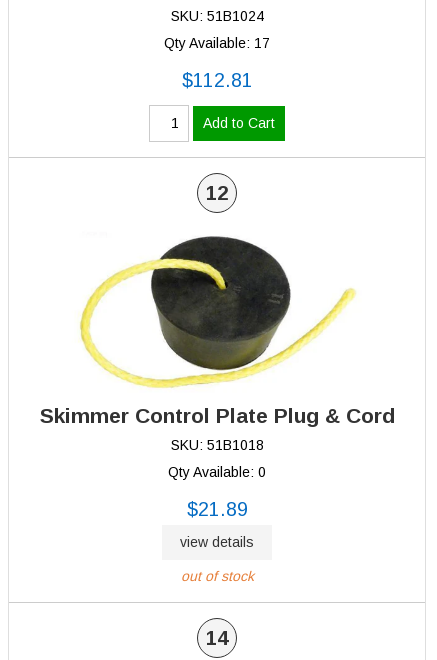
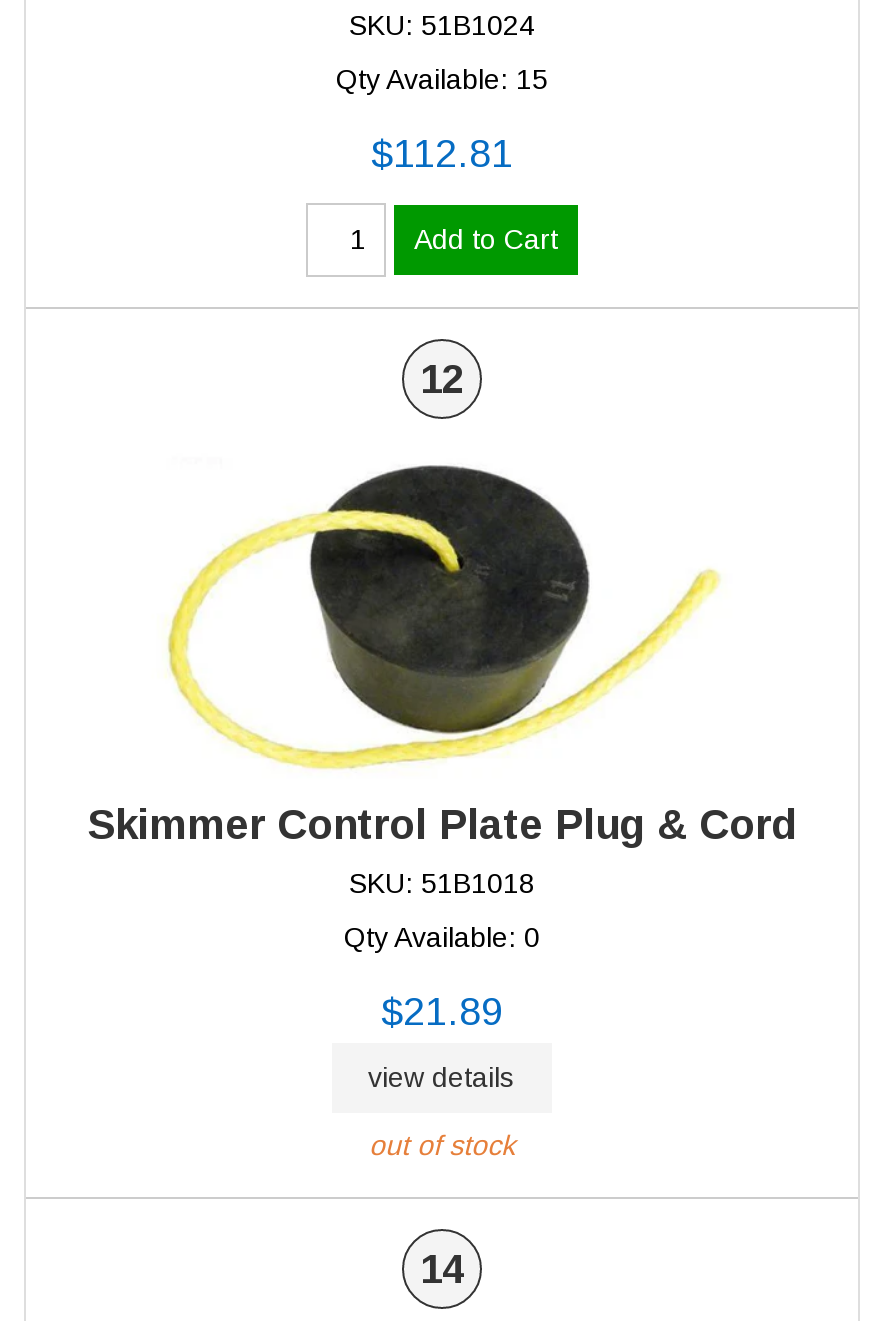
[164,35,270,51] Qty Available: 17 -> [336,63,548,95] Qty Available: 15

